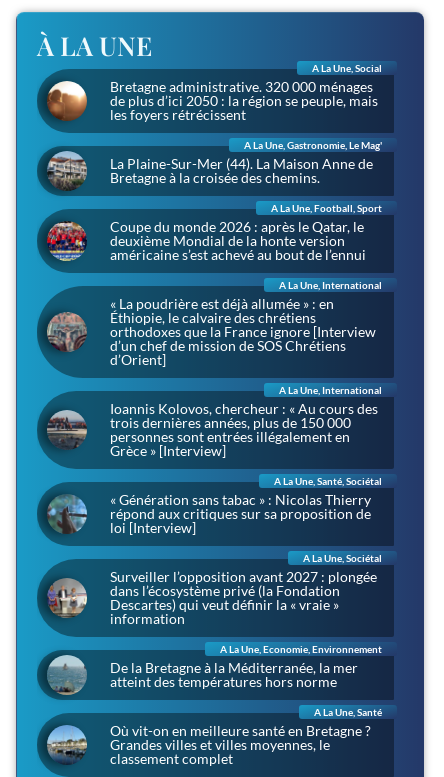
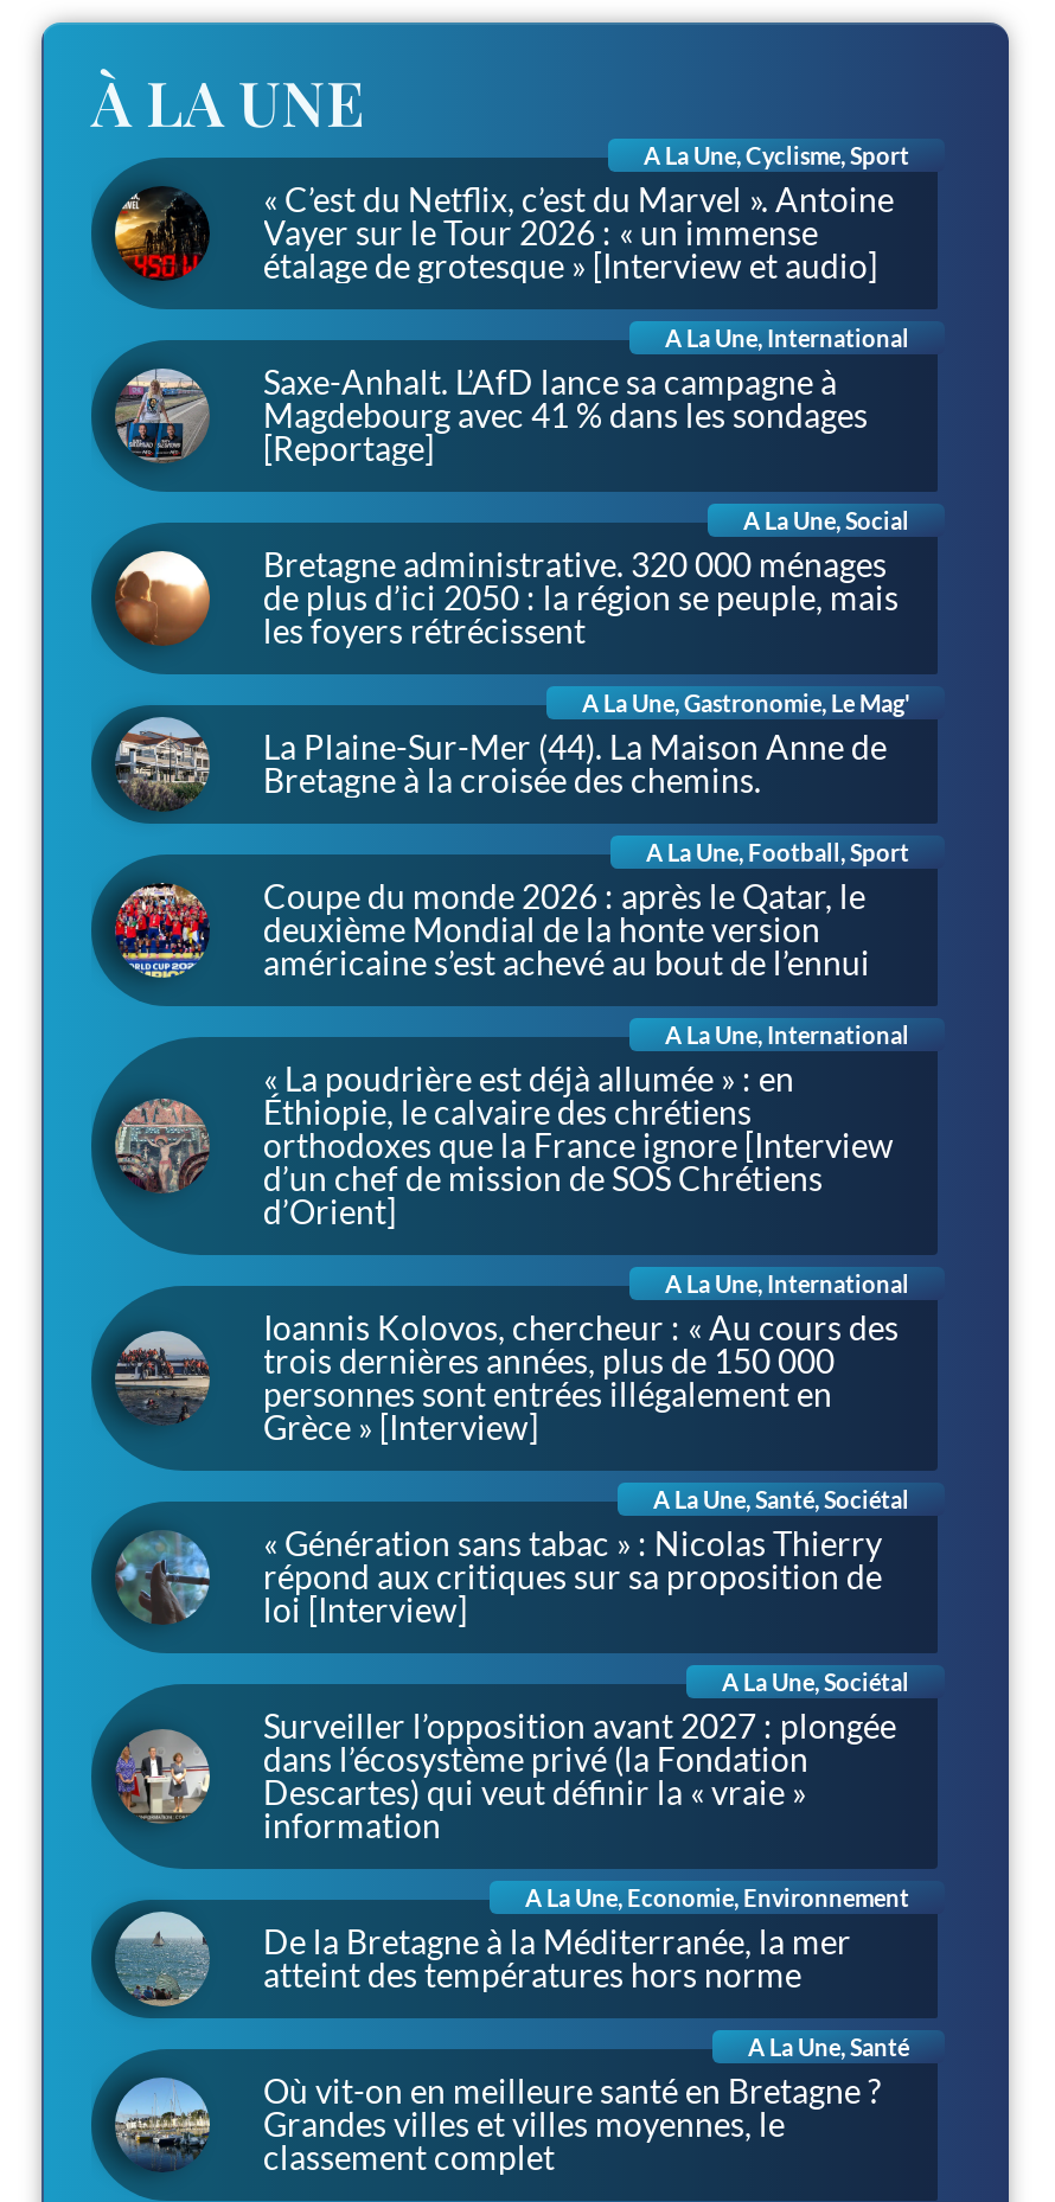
none -> [94,325,938,495] [image]
none -> [113,142,909,469] [image] | A La Une, Cyclisme, Sport | « C’est du Netflix, c’est du Marvel ». Antoine | Vayer sur le Tour 2026 : « un immense | étalage de grotesque » [Interview et audio] | A La Une, International | Saxe-Anhalt. L’AfD lance sa campagne à | Magdebourg avec 41 % dans les sondages | [Reportage]

